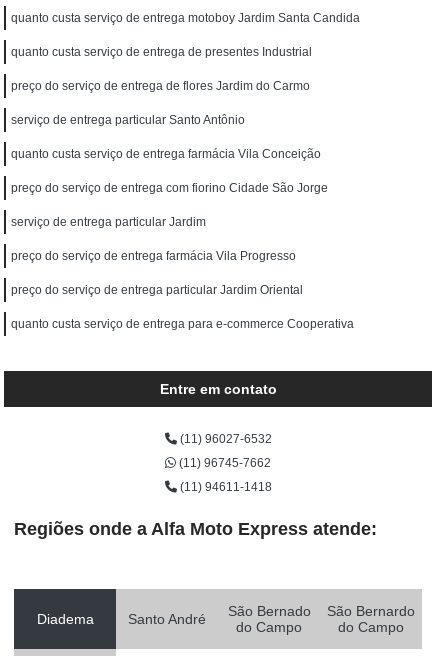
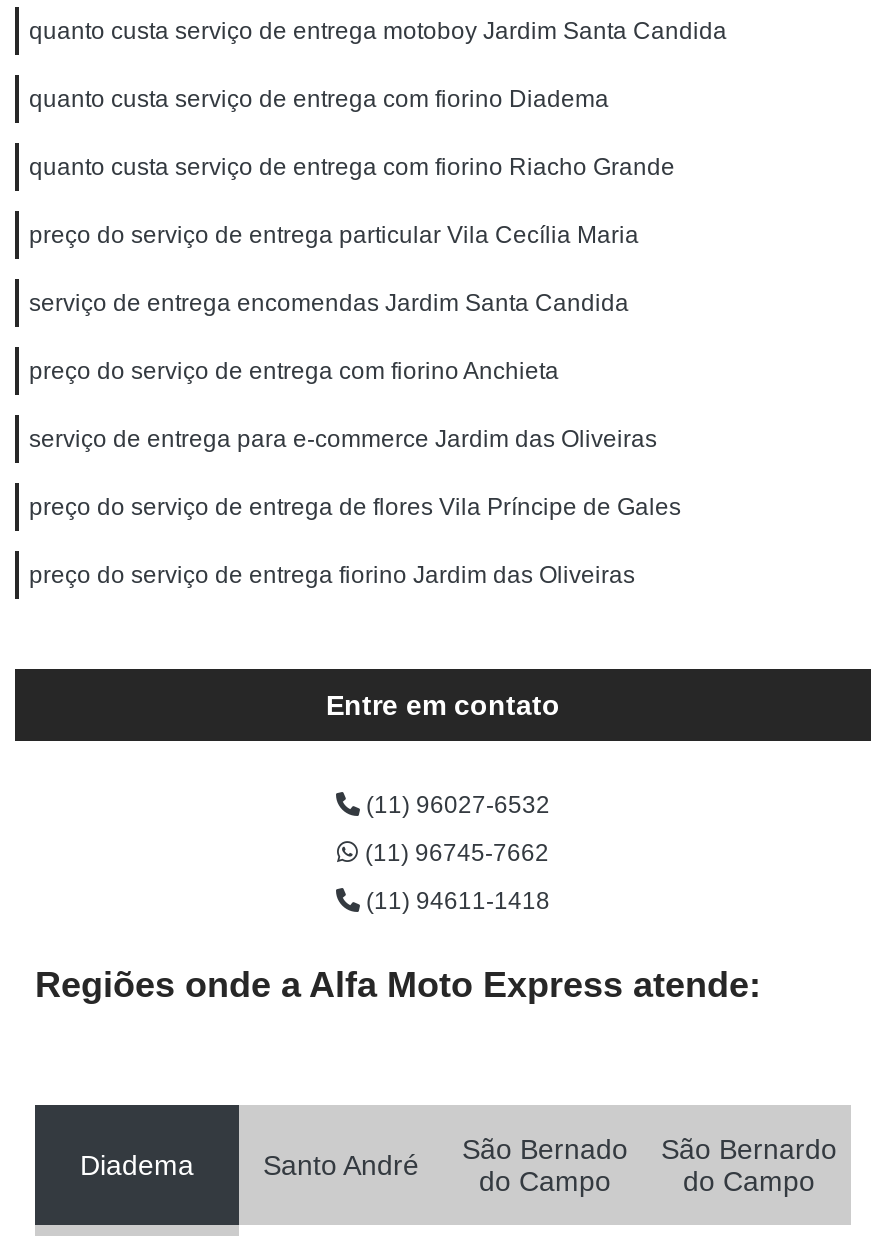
[11,45,354,331] quanto custa serviço de entrega de presentes Industrial | preço do serviço de entrega de flores Jardim do Carmo | serviço de entrega particular Santo Antônio | quanto custa serviço de entrega farmácia Vila Conceição | preço do serviço de entrega com fiorino Cidade São Jorge | serviço de entrega particular Jardim | preço do serviço de entrega farmácia Vila Progresso | preço do serviço de entrega particular Jardim Oriental | quanto custa serviço de entrega para e-commerce Cooperativa -> [29,85,681,589] quanto custa serviço de entrega com fiorino Diadema | quanto custa serviço de entrega com fiorino Riacho Grande | preço do serviço de entrega particular Vila Cecília Maria | serviço de entrega encomendas Jardim Santa Candida | preço do serviço de entrega com fiorino Anchieta | serviço de entrega para e-commerce Jardim das Oliveiras | preço do serviço de entrega de flores Vila Príncipe de Gales | preço do serviço de entrega fiorino Jardim das Oliveiras

